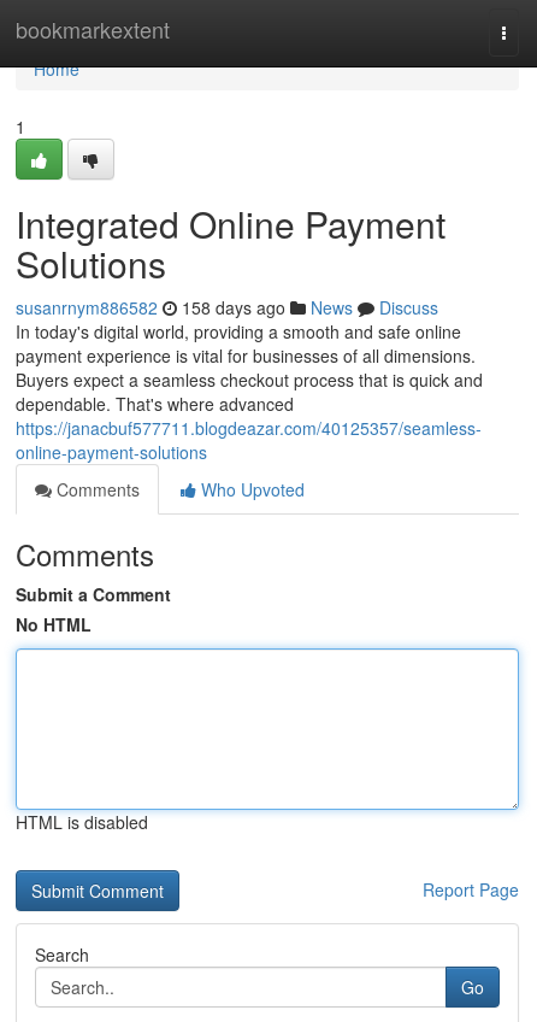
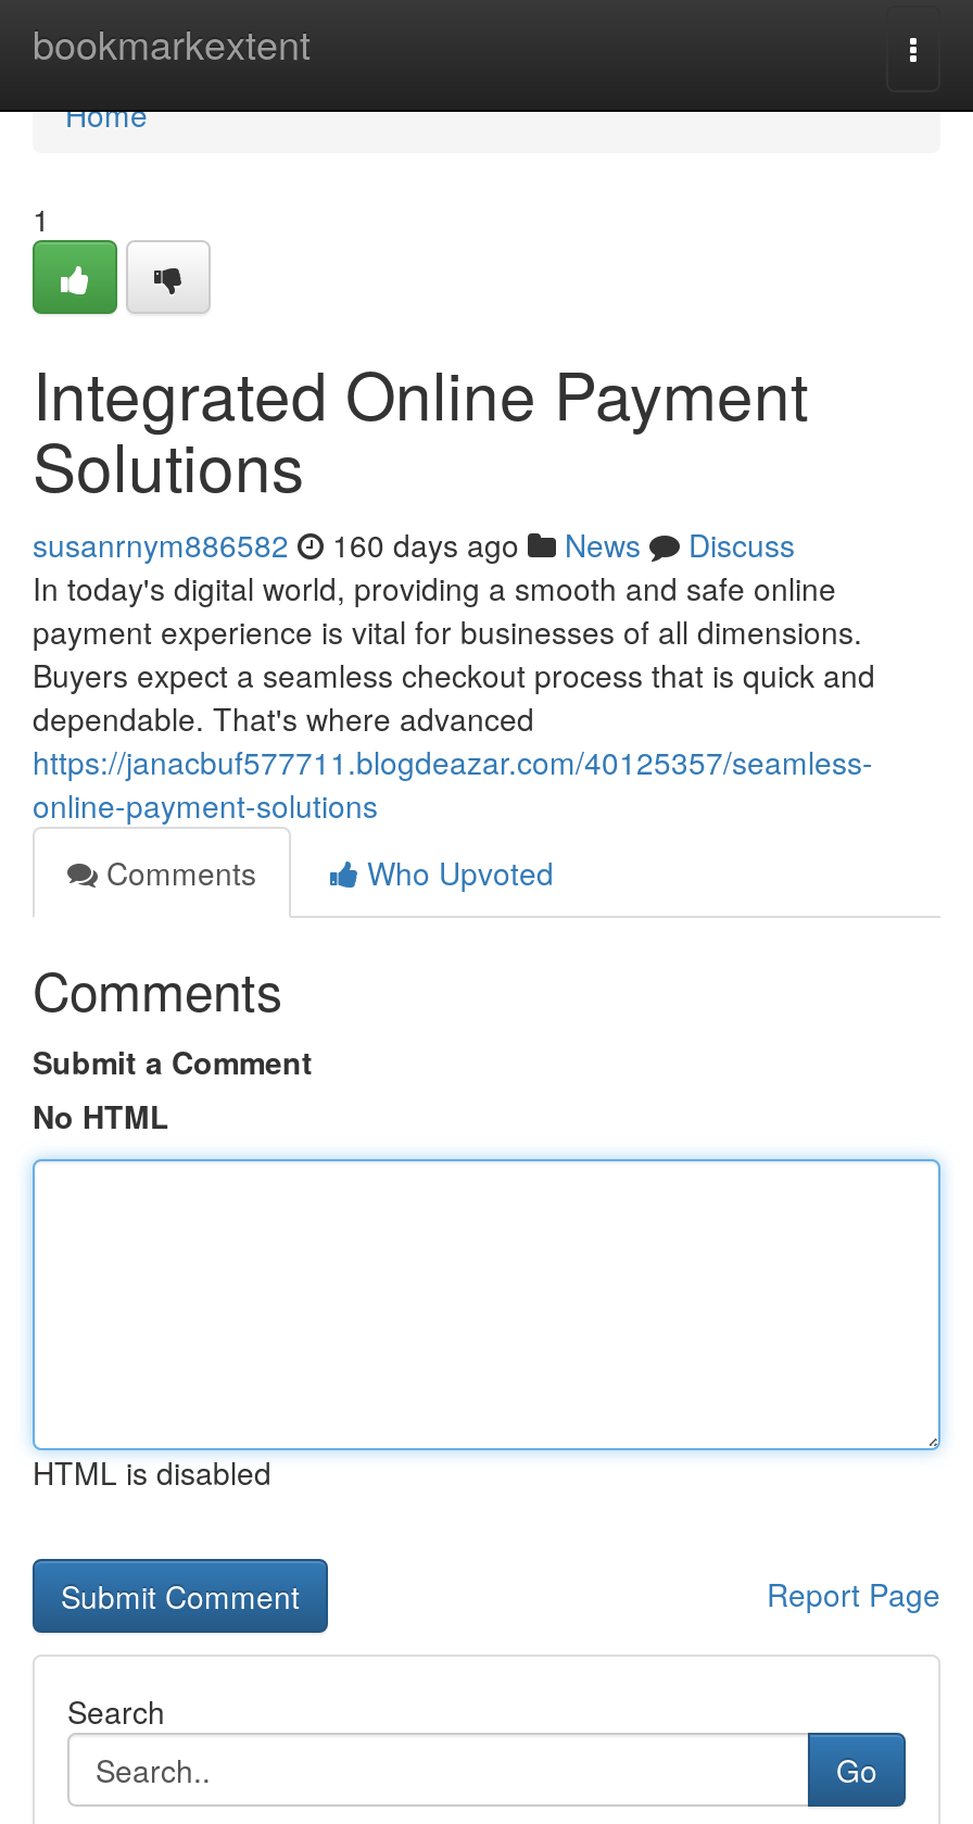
[16,295,438,319] susanrnym886582 158 days ago News Discuss -> [33,523,795,566] susanrnym886582 160 days ago News Discuss

